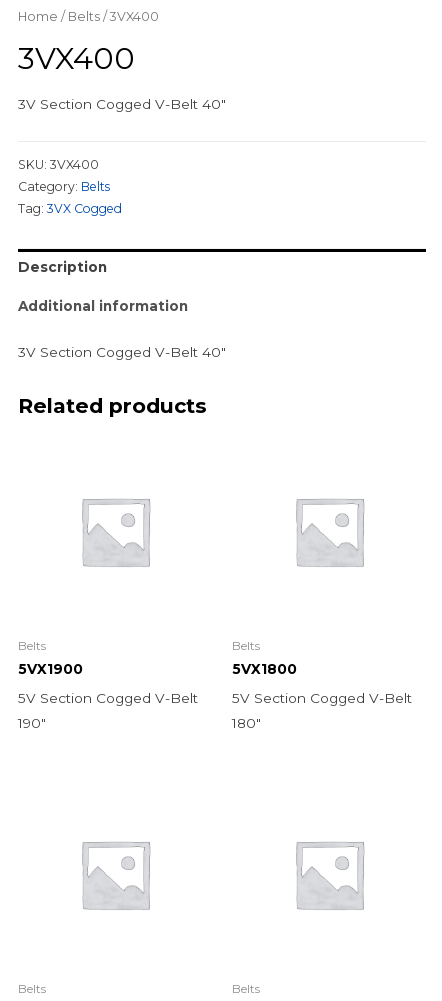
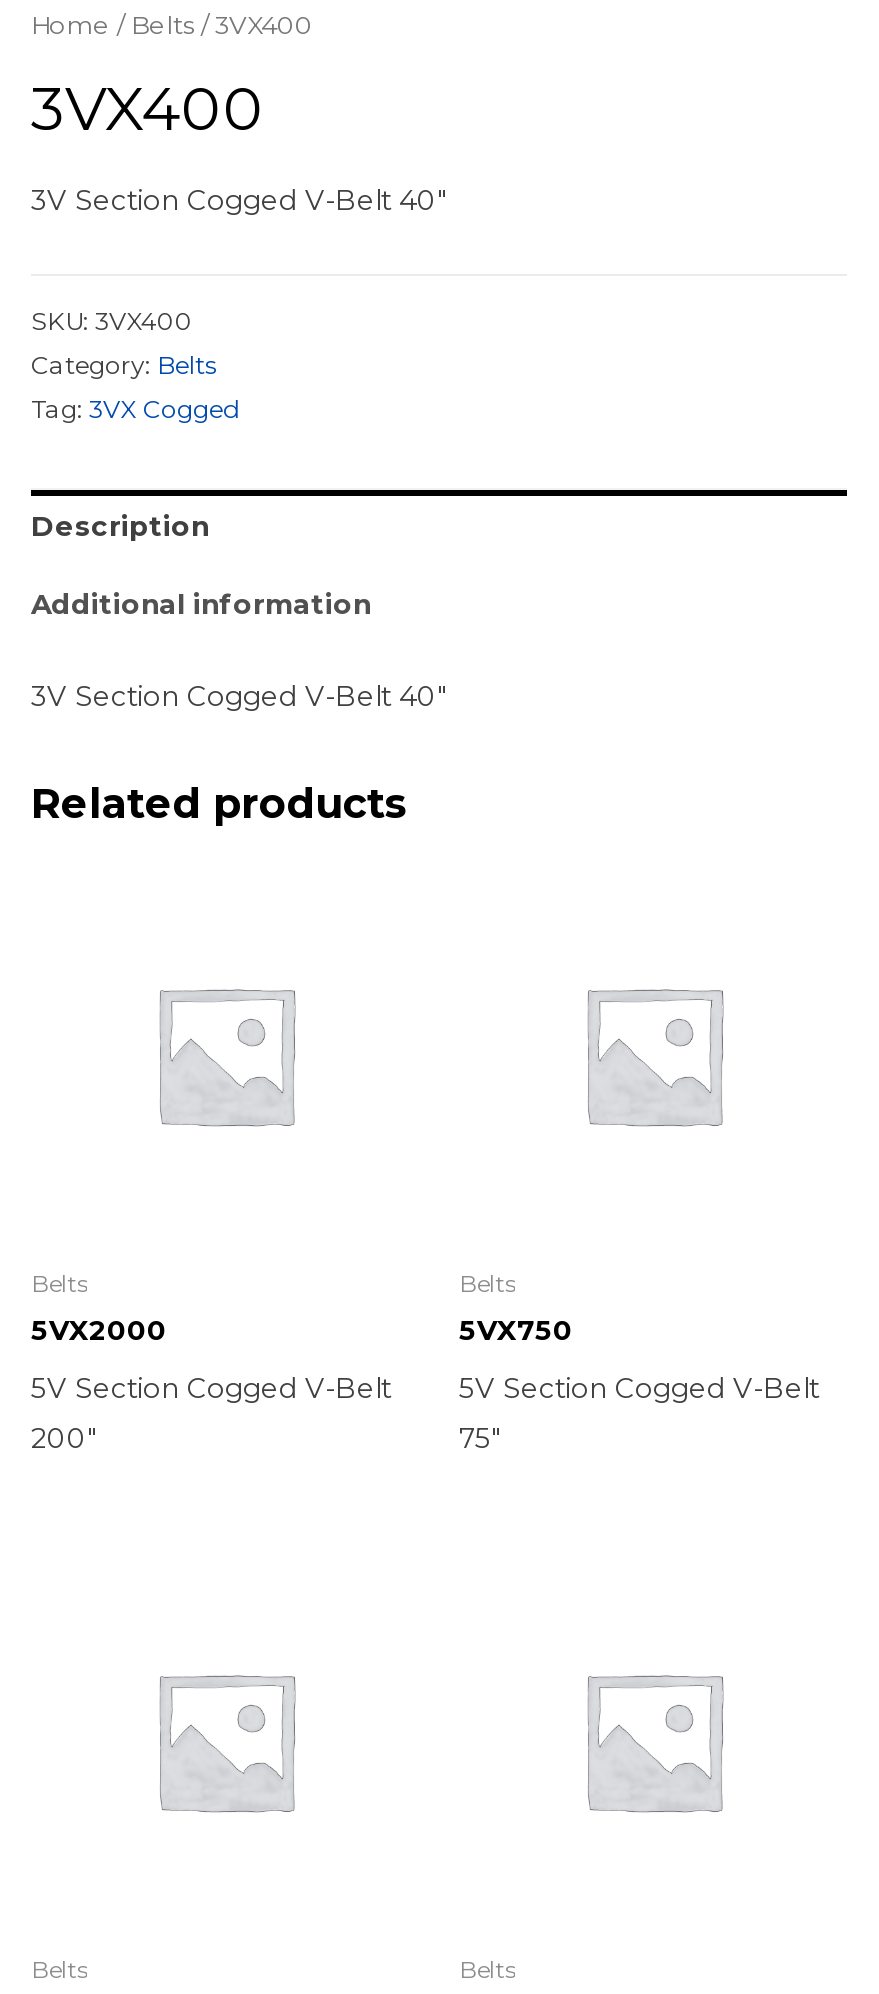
[18,661,83,677] 5VX1900 -> [31,1314,167,1346] 5VX2000
[232,661,297,677] 5VX1800 -> [459,1314,573,1346] 5VX750
[18,715,46,731] 190″ -> [31,1422,97,1454] 200″
[232,715,261,731] 180″ -> [459,1422,501,1454] 75″

